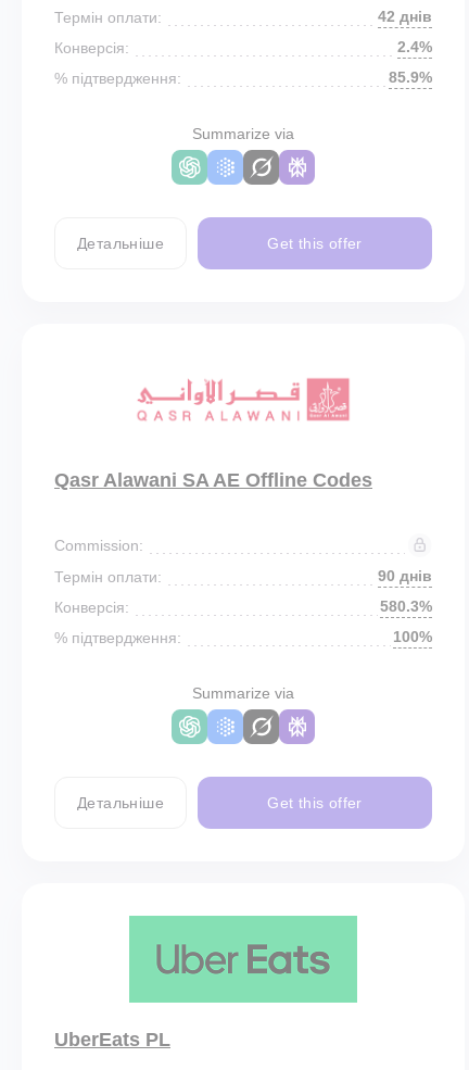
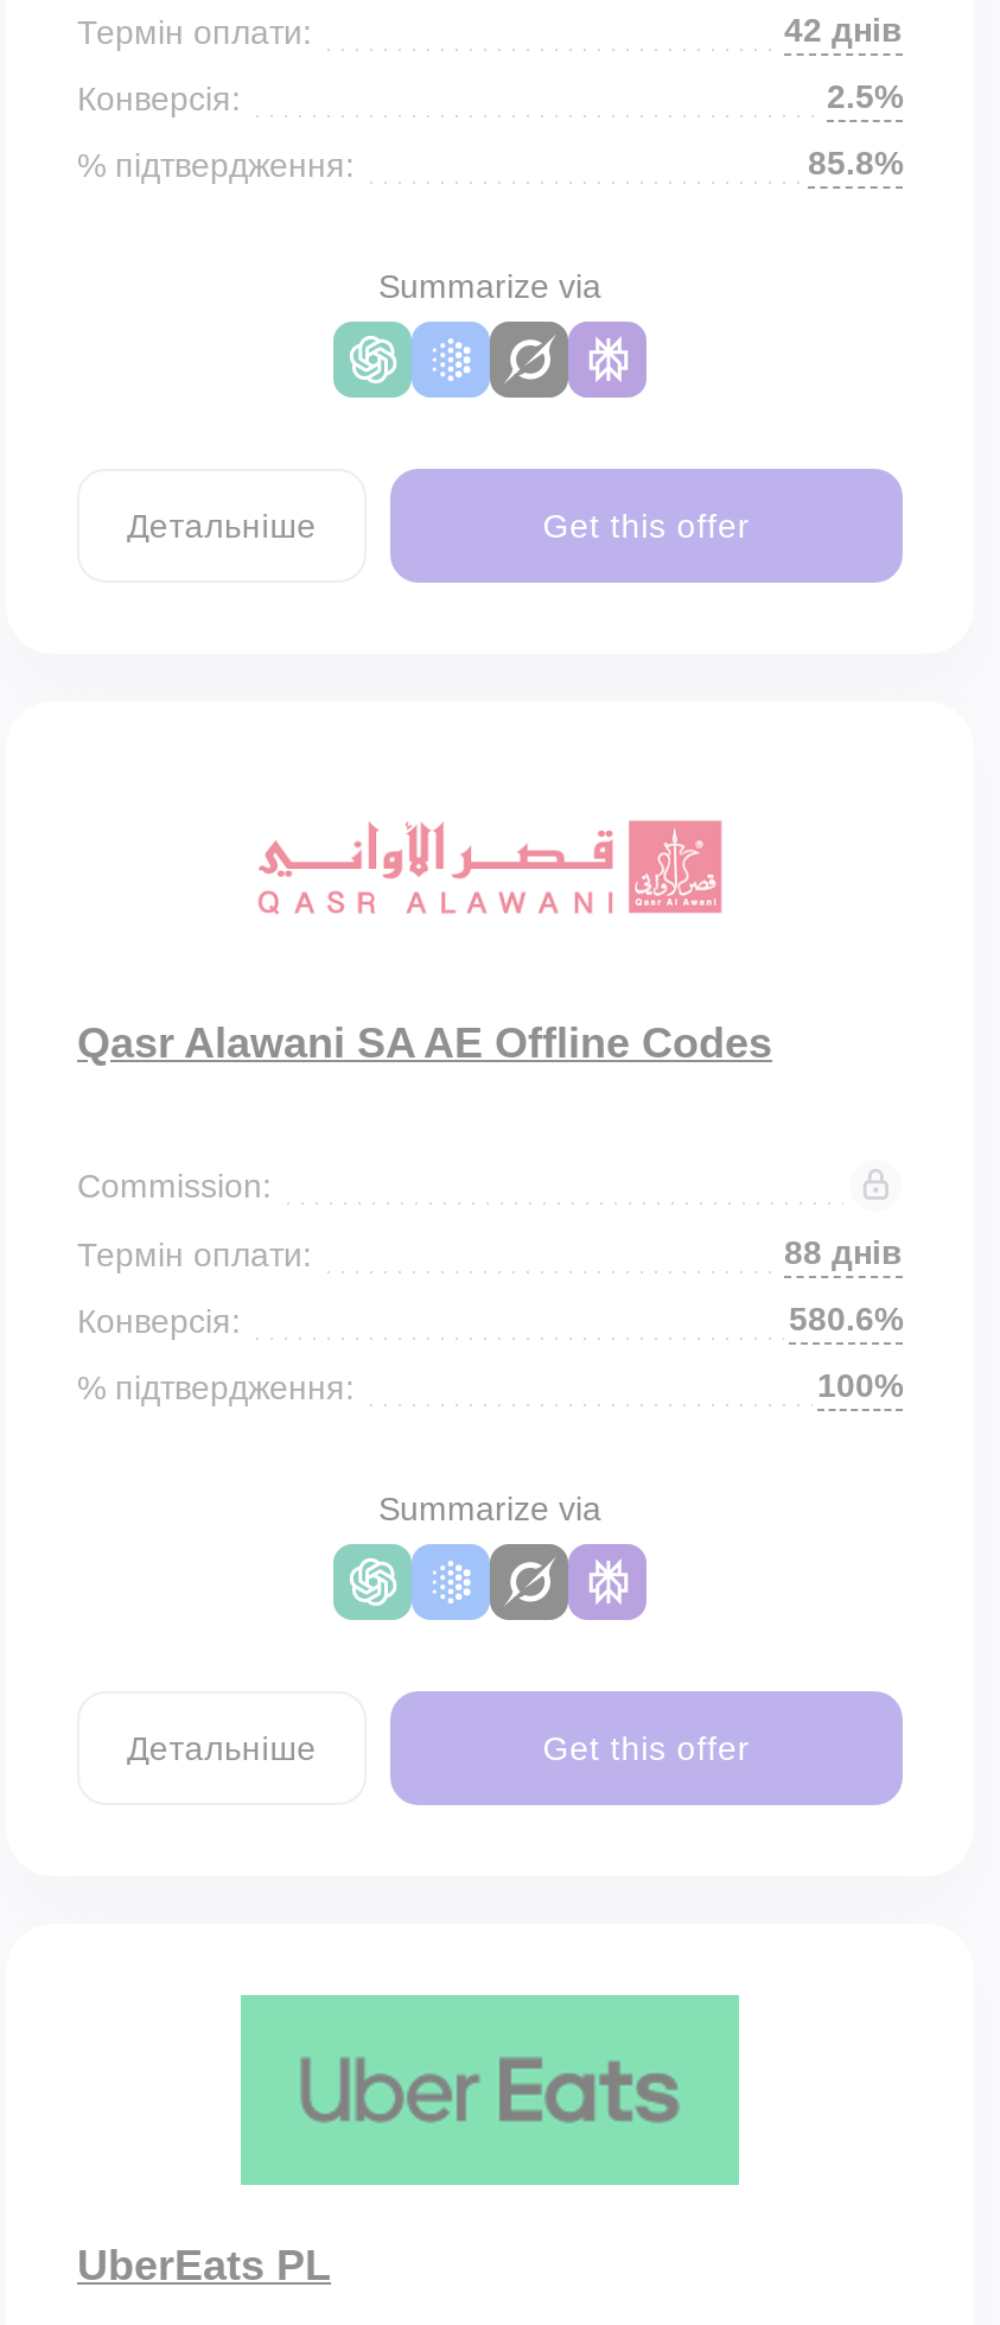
[397,38,432,55] 2.4% -> [827,77,903,115] 2.5%
[389,68,432,86] 85.9% -> [808,144,903,182] 85.8%
[378,567,432,584] 90 днів -> [784,1233,903,1271] 88 днів
[380,597,432,615] 580.3% -> [789,1300,903,1338] 580.6%

